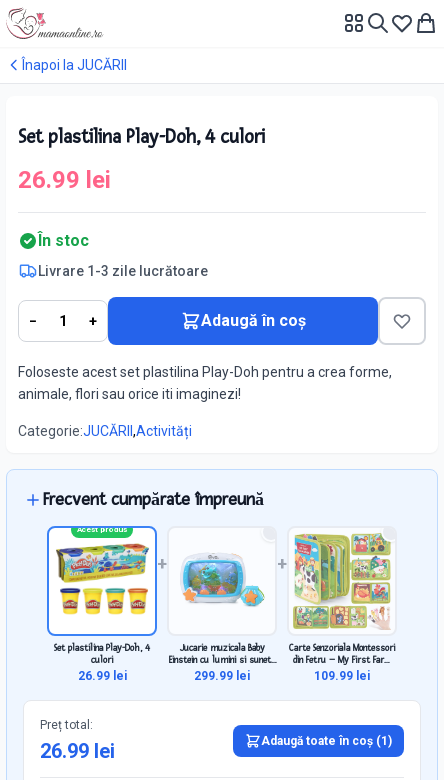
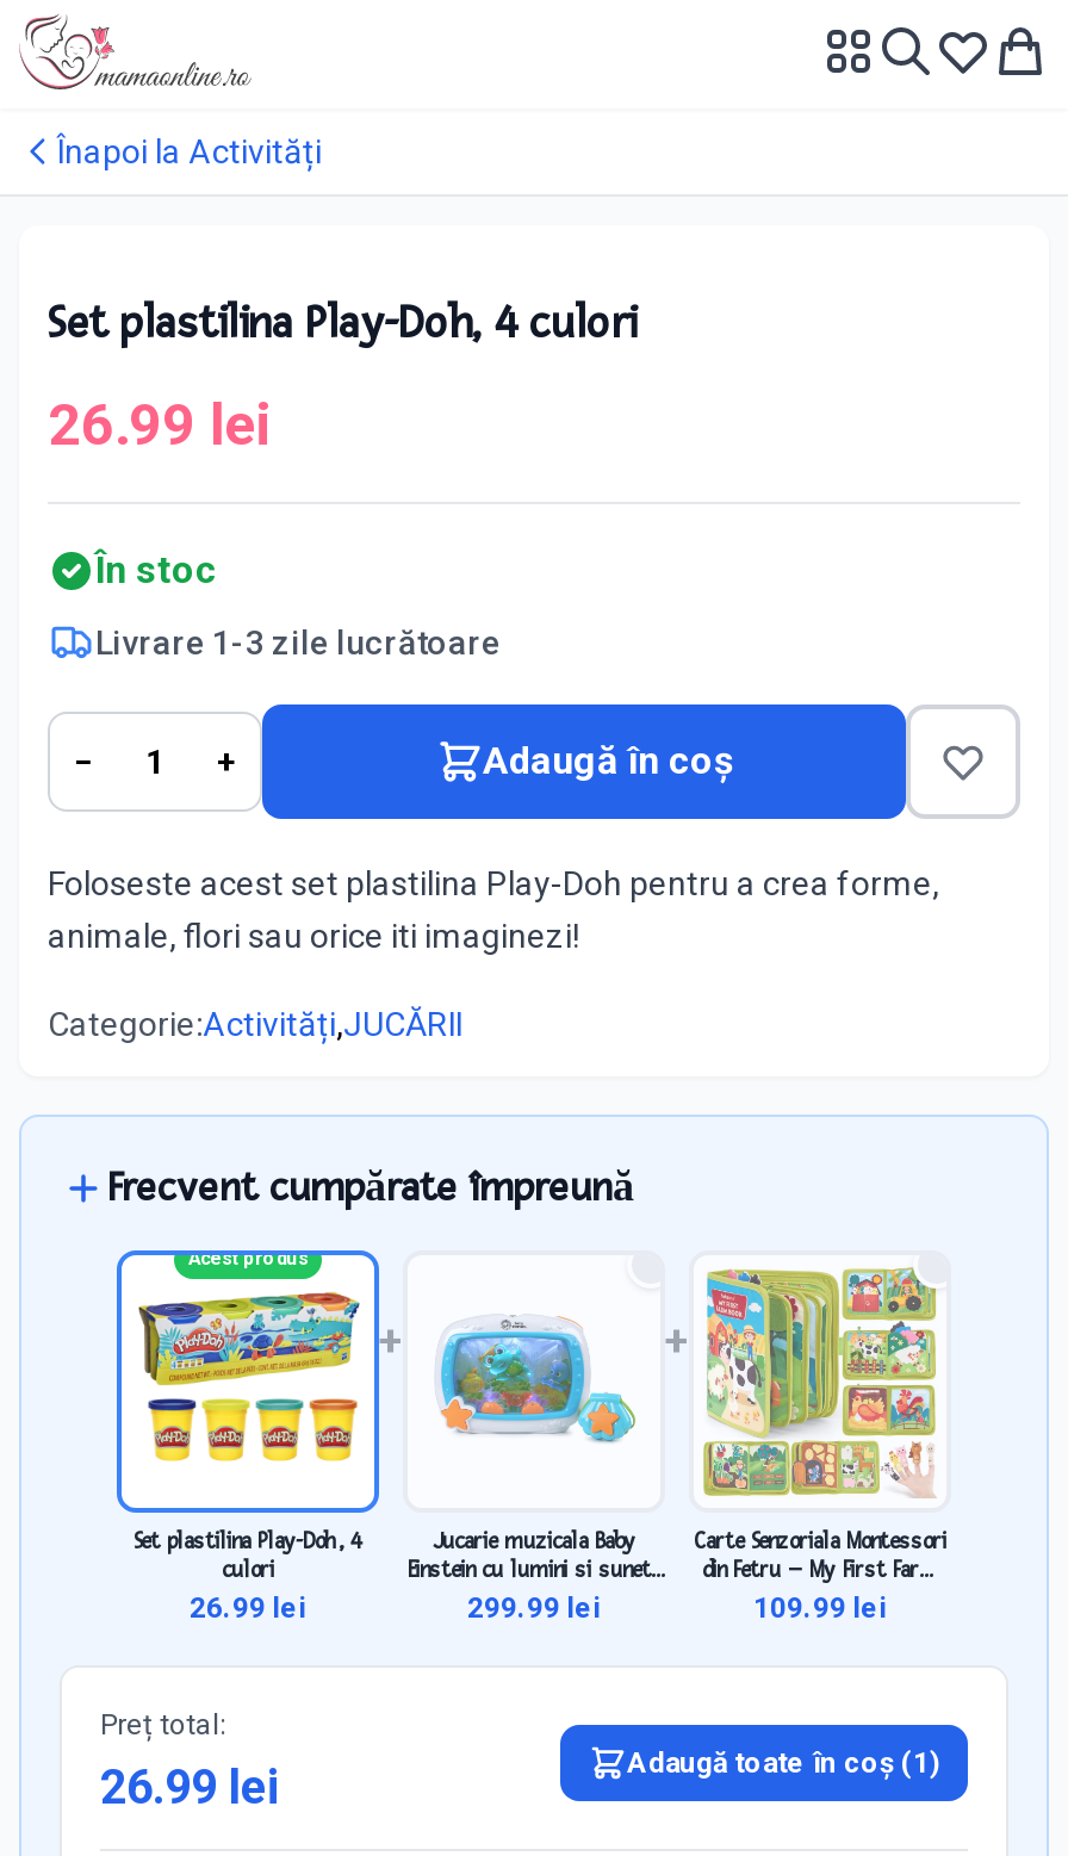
[22,57,127,73] Înapoi la JUCĂRII -> [57,132,322,170] Înapoi la Activități
[18,423,192,439] Categorie:JUCĂRII,Activități -> [48,1005,462,1043] Categorie:Activități,JUCĂRII

